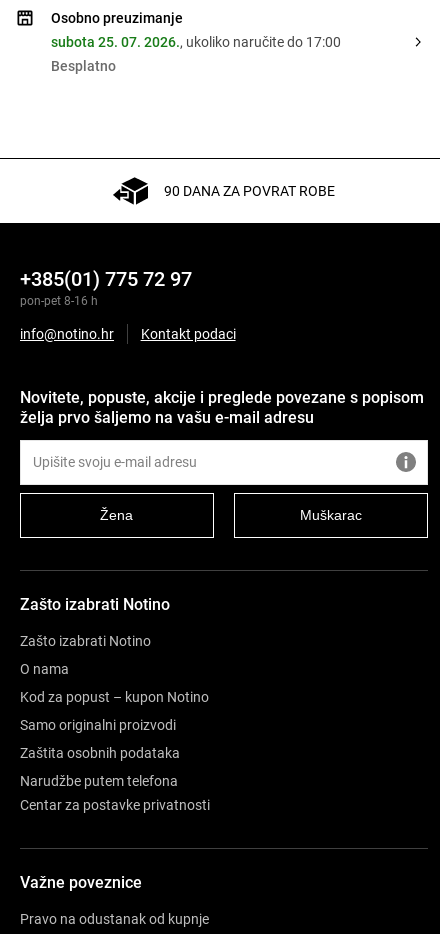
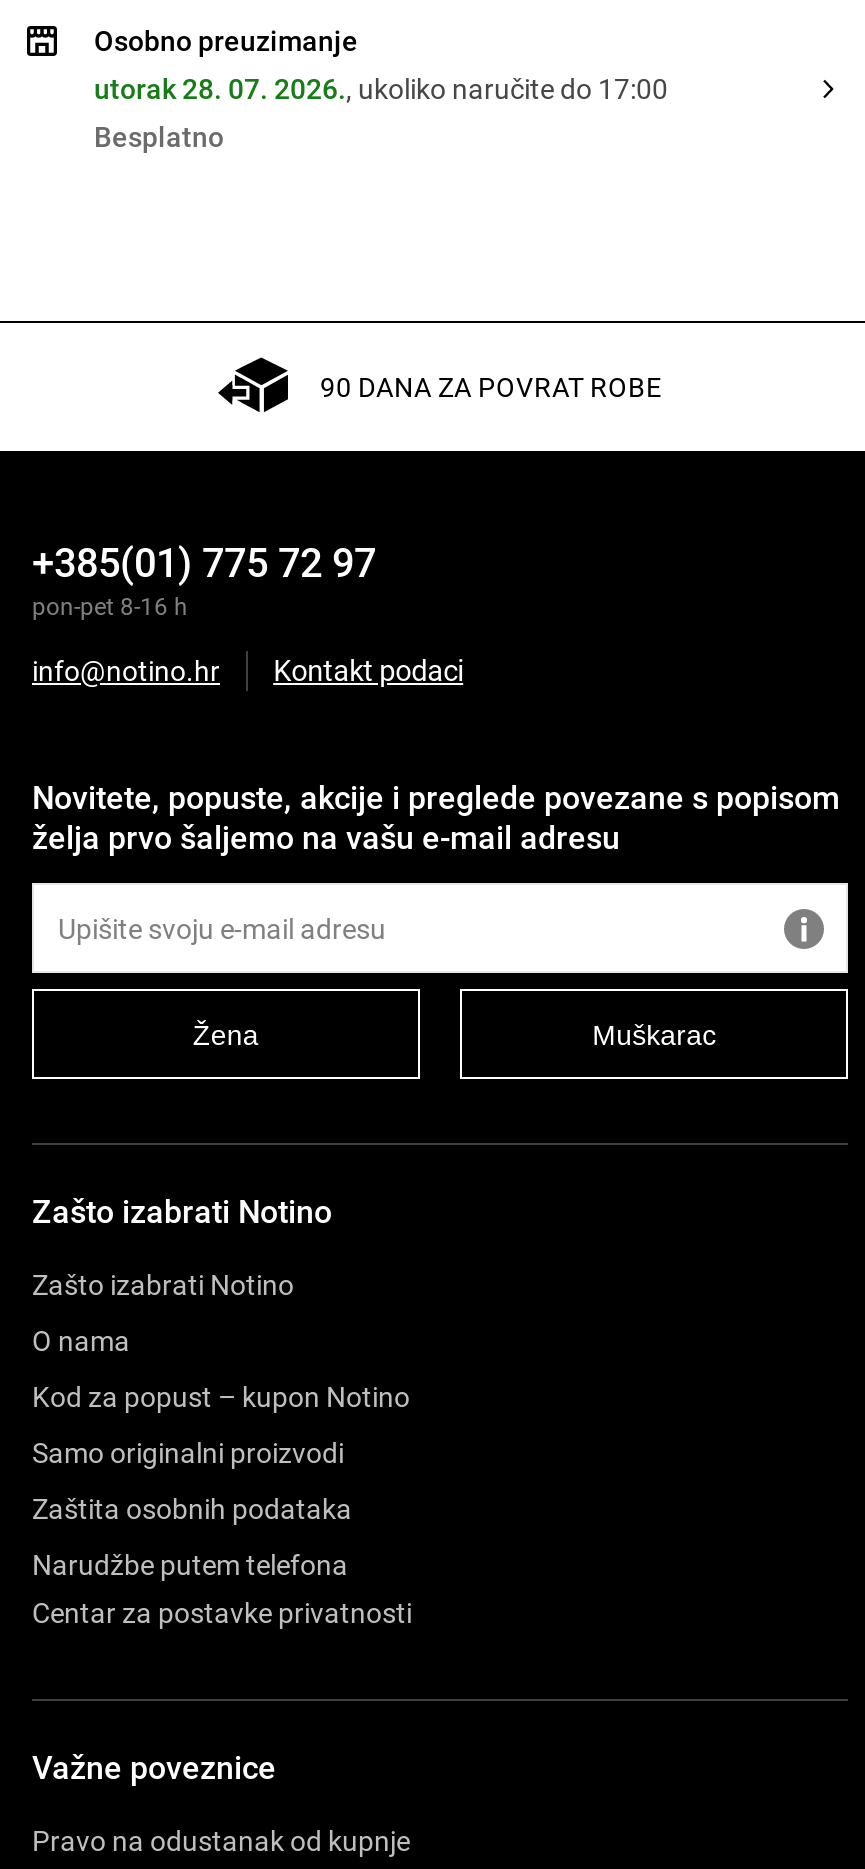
[51,34,341,50] subota 25. 07. 2026., ukoliko naručite do 17:00 -> [94,72,668,104] utorak 28. 07. 2026., ukoliko naručite do 17:00

